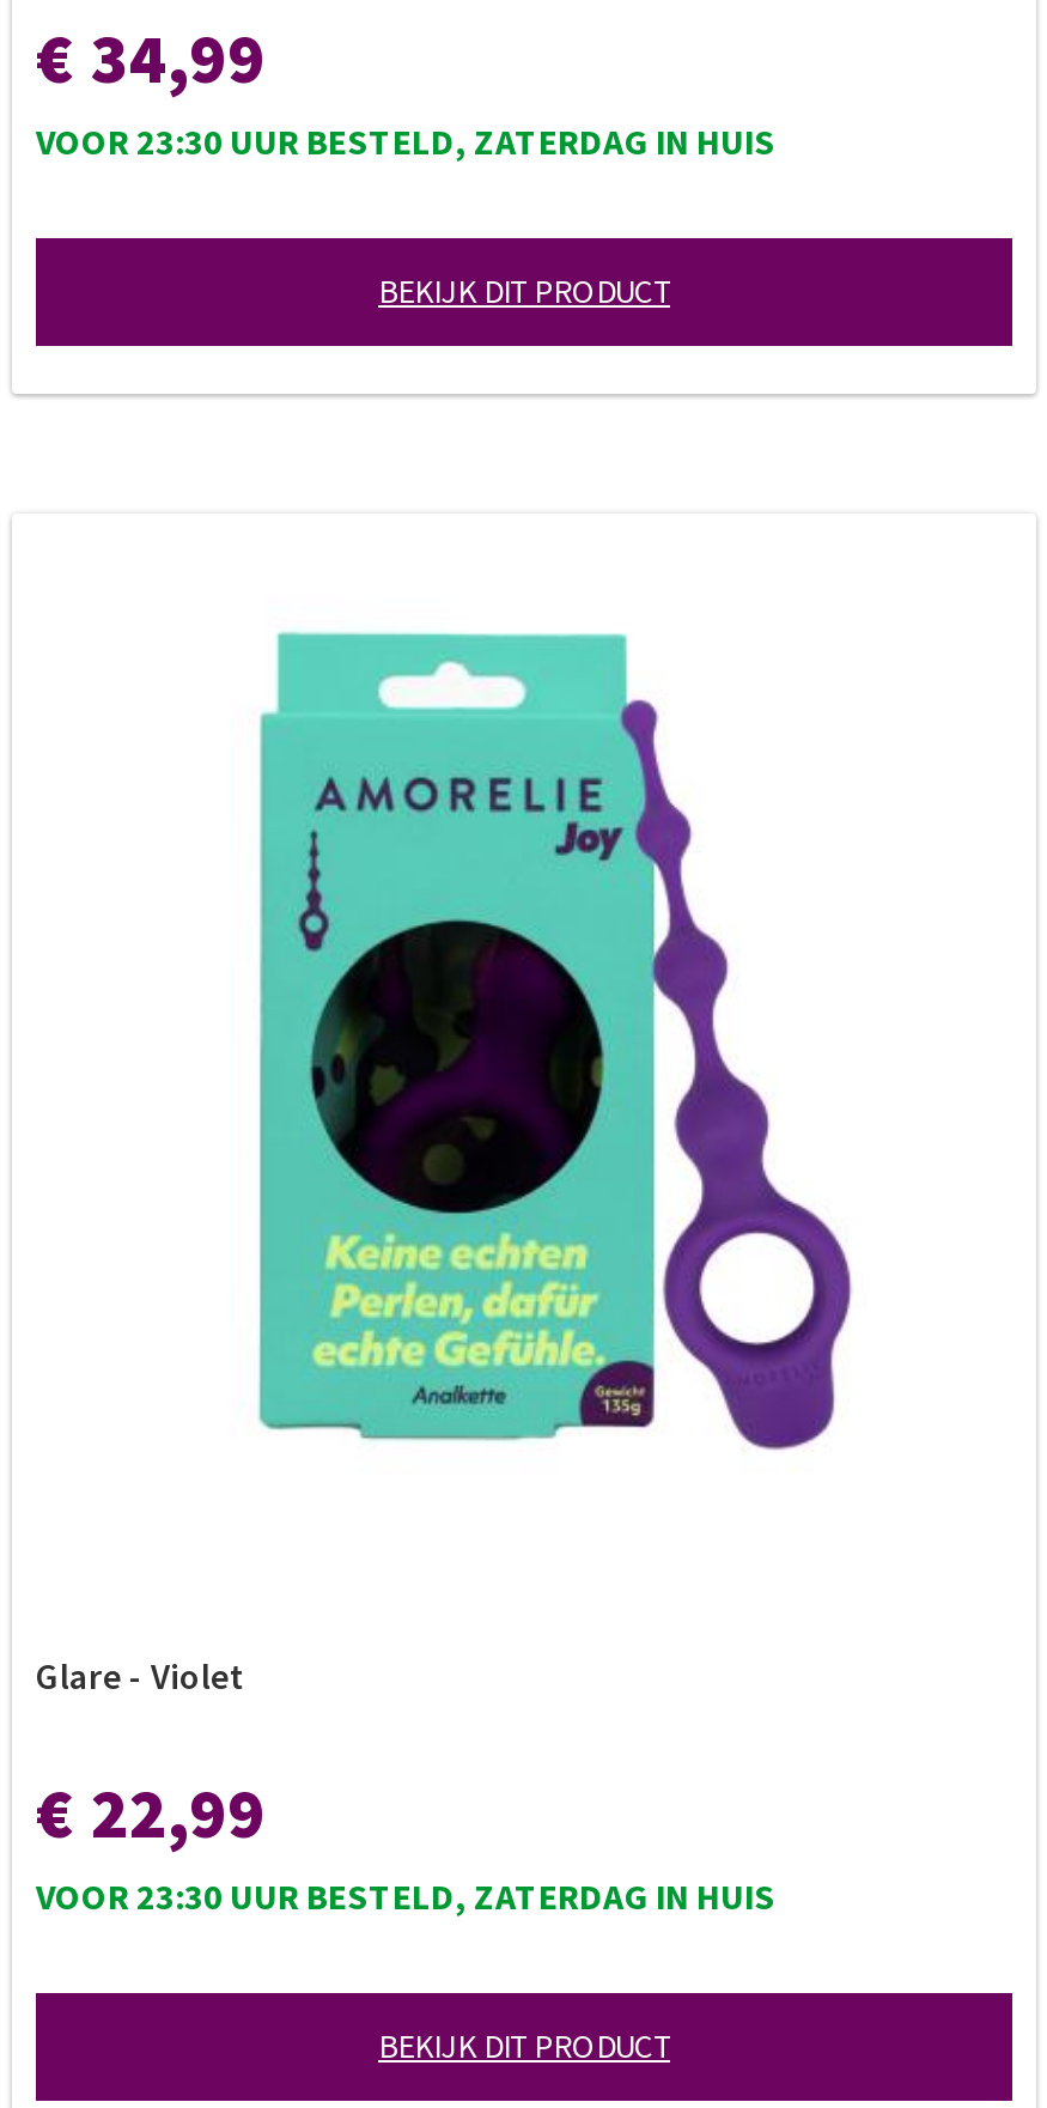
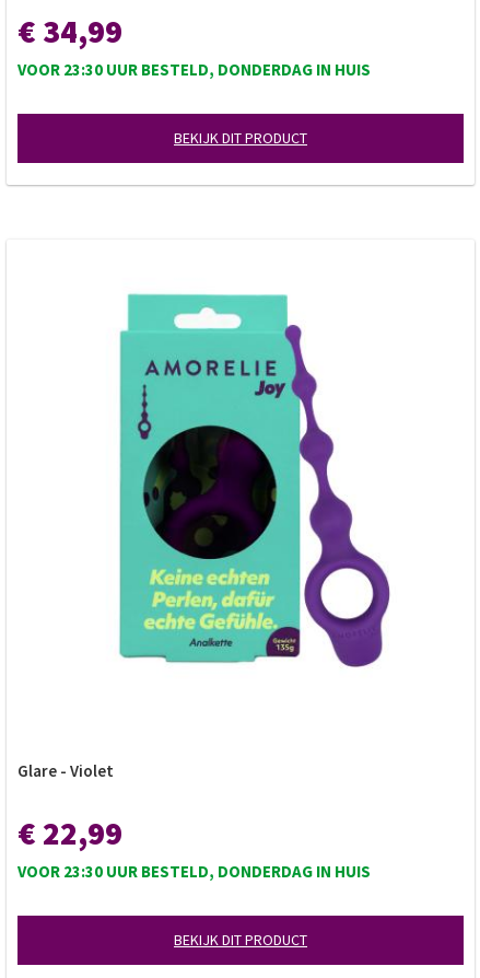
[36,119,775,164] VOOR 23:30 UUR BESTELD, ZATERDAG IN HUIS -> [17,59,371,80] VOOR 23:30 UUR BESTELD, DONDERDAG IN HUIS
[36,1873,775,1919] VOOR 23:30 UUR BESTELD, ZATERDAG IN HUIS -> [17,861,371,882] VOOR 23:30 UUR BESTELD, DONDERDAG IN HUIS

